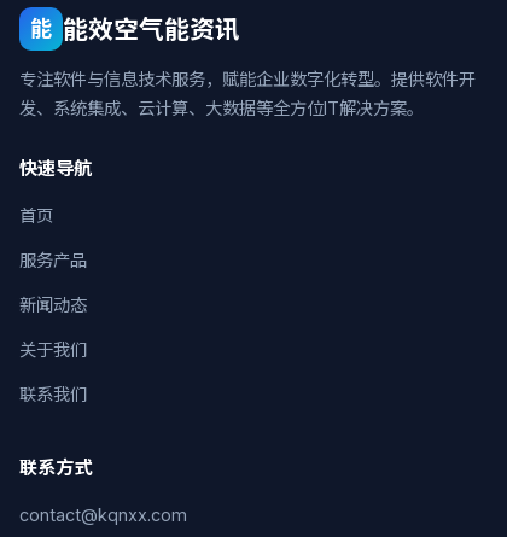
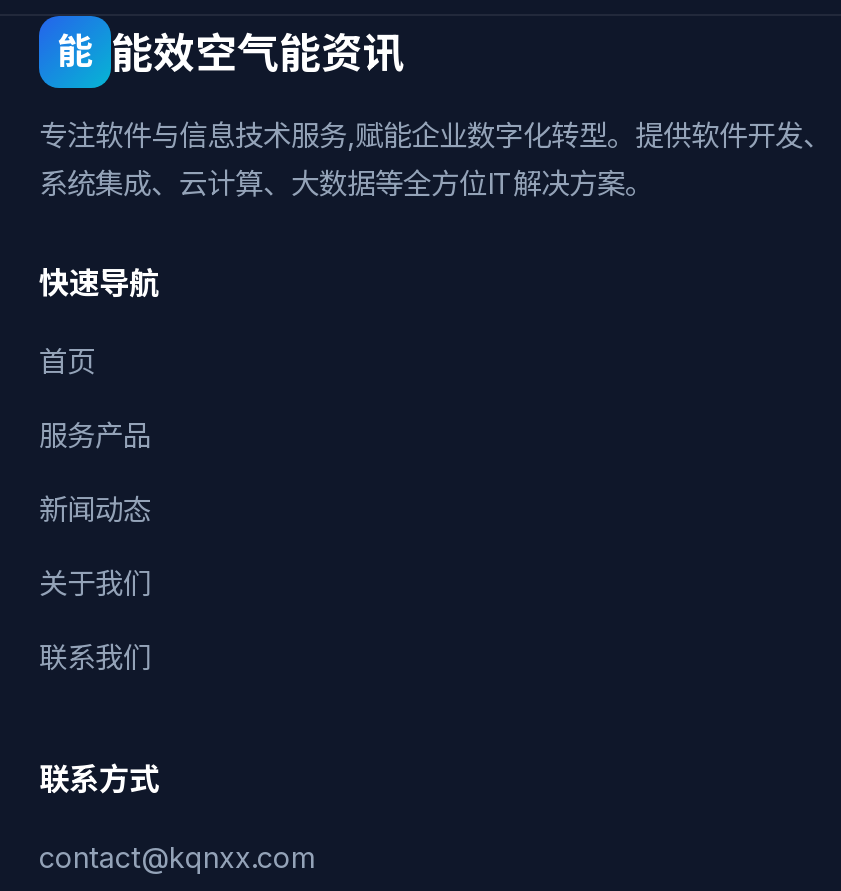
[19,69,476,118] 专注软件与信息技术服务，赋能企业数字化转型。提供软件开 | 发、系统集成、云计算、大数据等全方位IT解决方案。 -> [39,118,831,200] 专注软件与信息技术服务,赋能企业数字化转型。提供软件开发、 | 系统集成、云计算、大数据等全方位IT解决方案。

